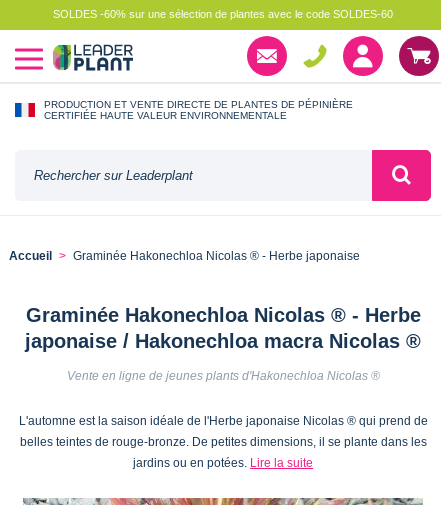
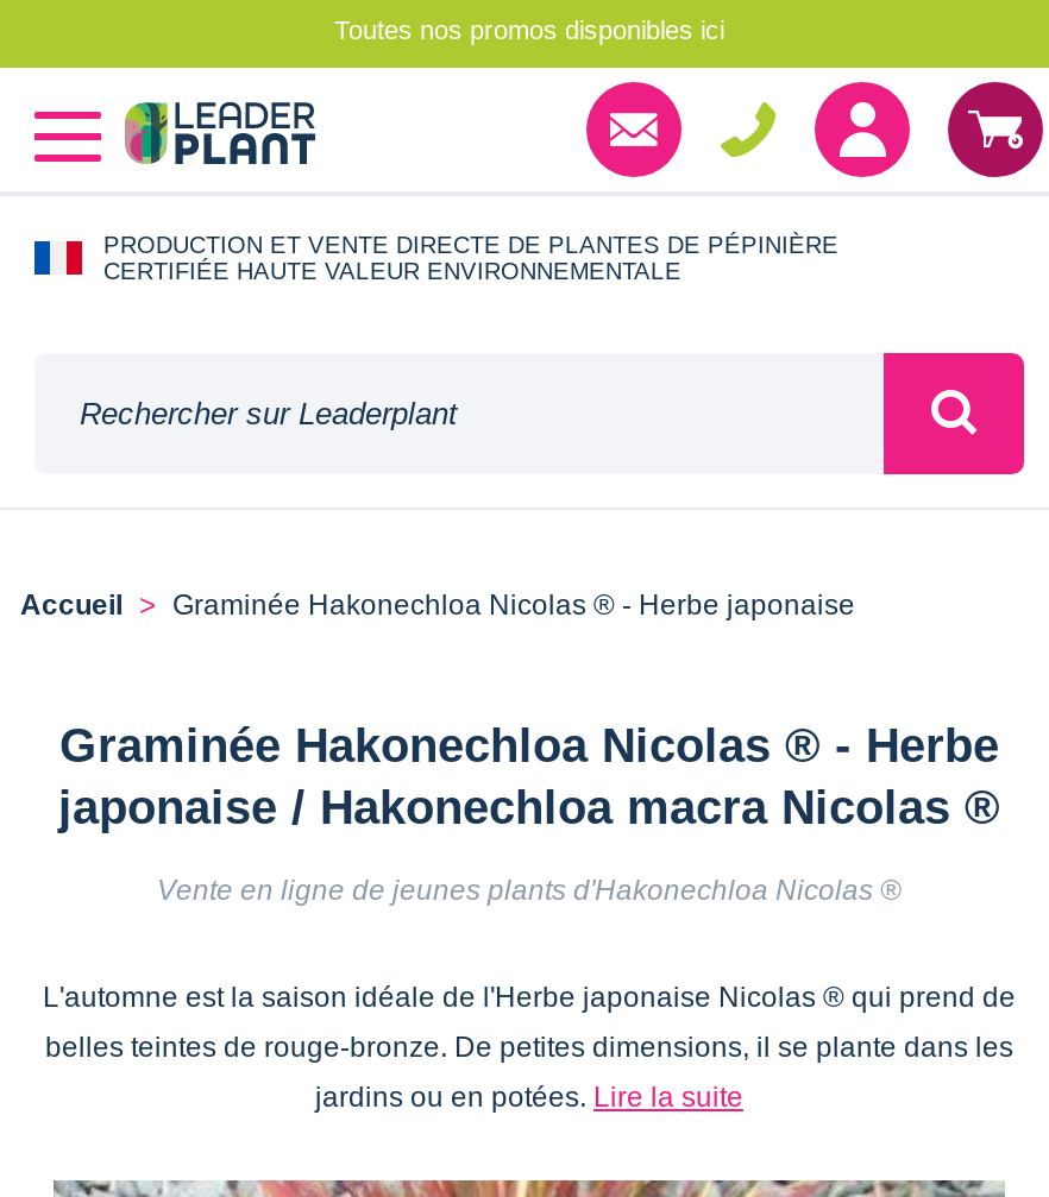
[53,8,393,20] SOLDES -60% sur une sélection de plantes avec le code SOLDES-60 -> [334,15,724,44] Toutes nos promos disponibles ici

